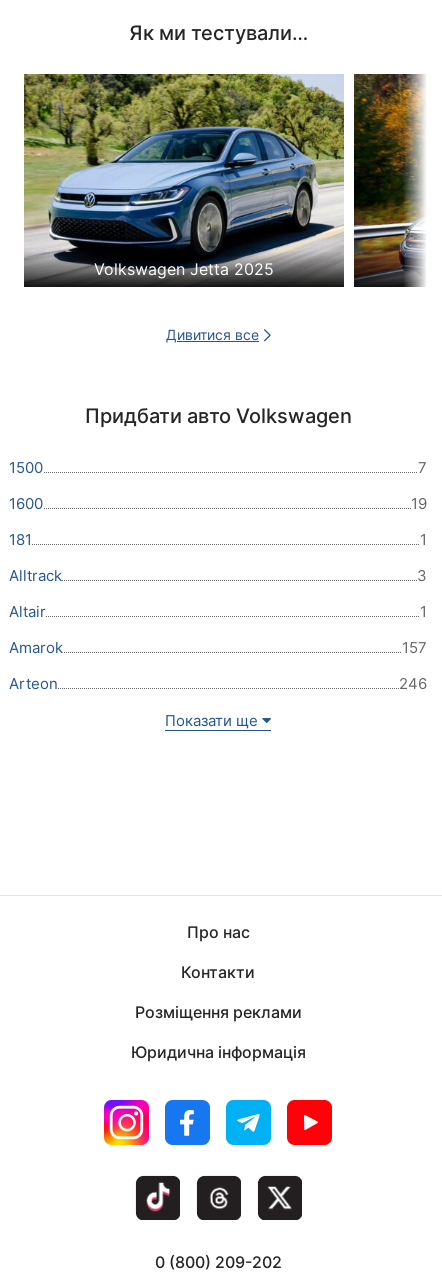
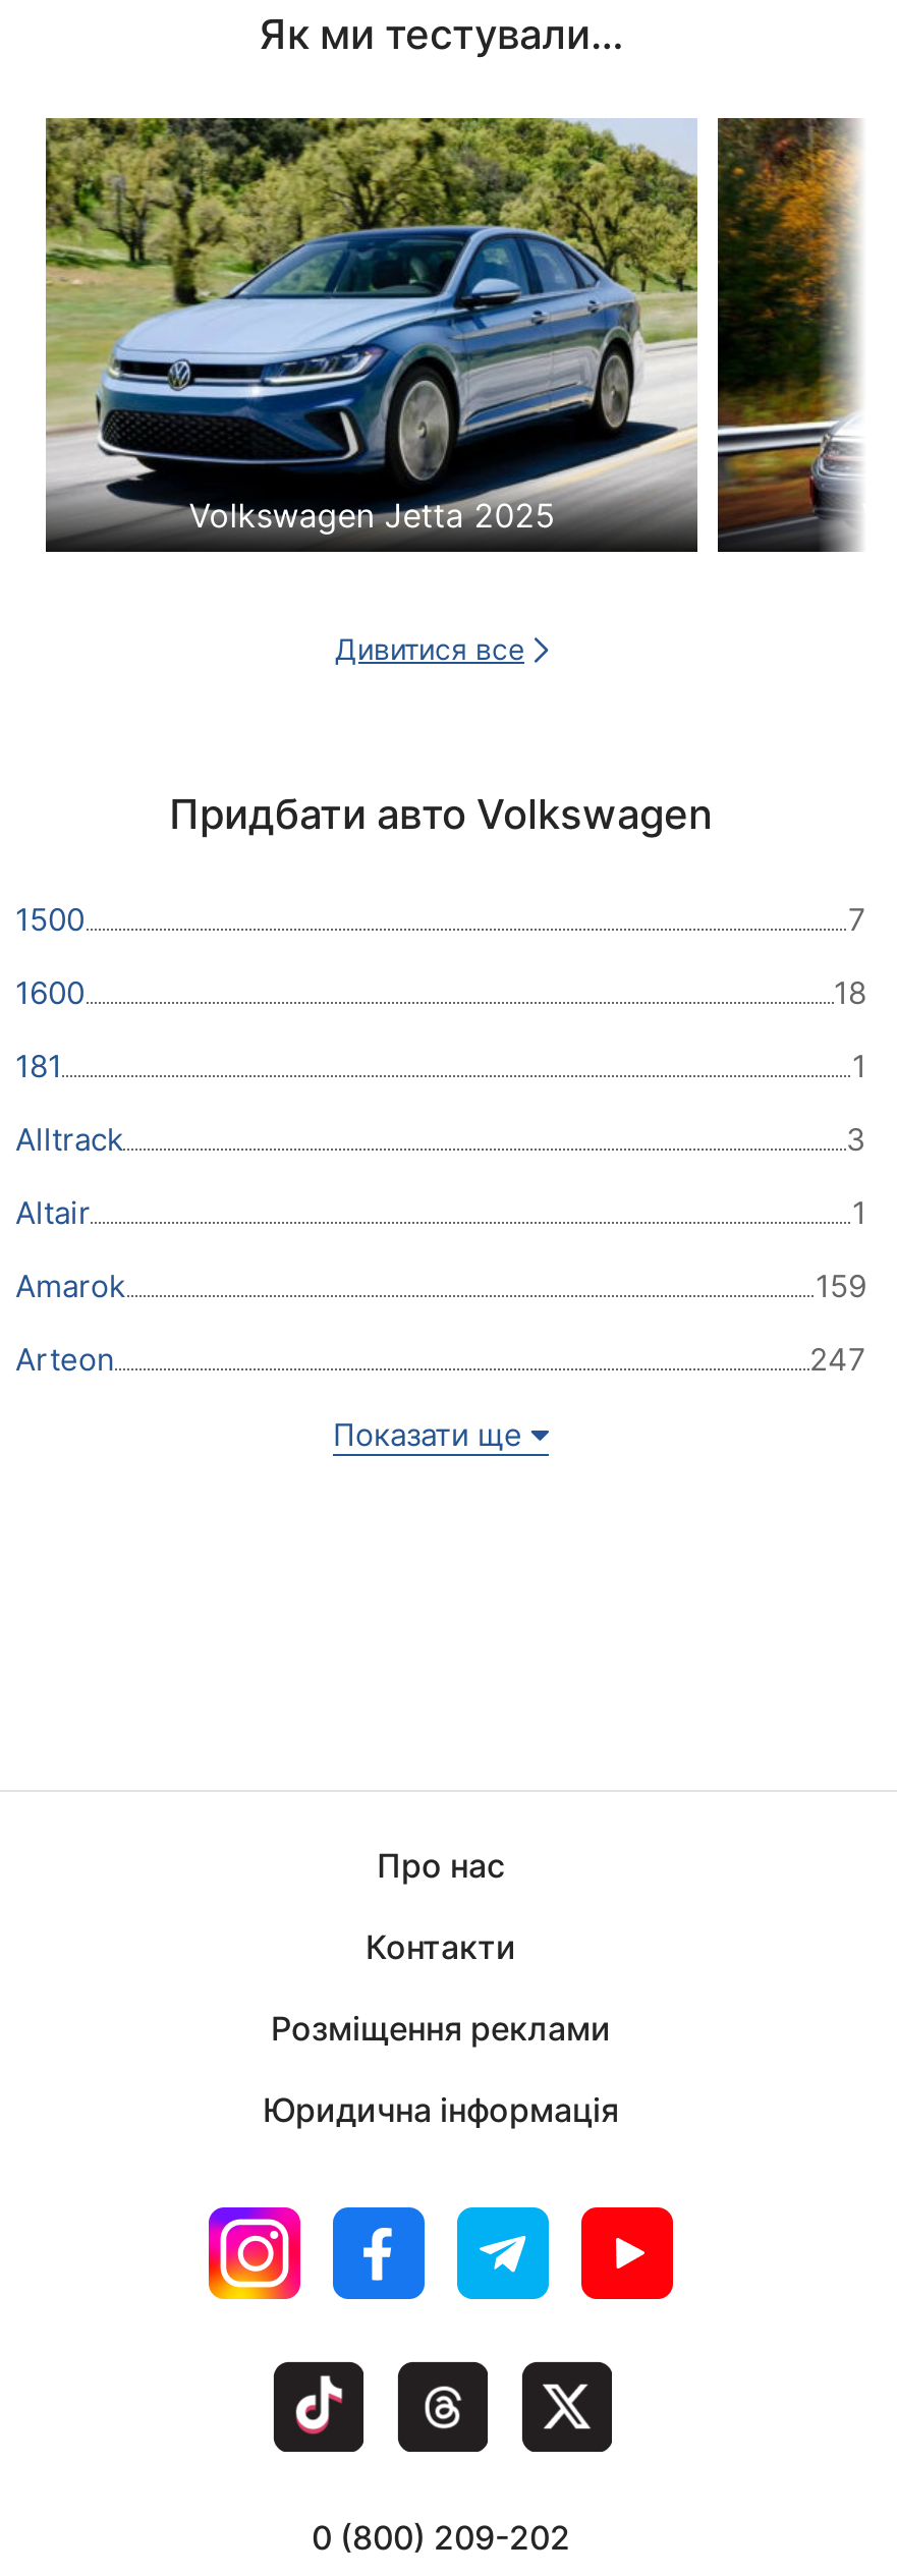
[411,494,427,513] 19 -> [834,974,866,1012] 18
[402,638,427,657] 157 -> [816,1267,866,1306] 159
[399,674,427,693] 246 -> [809,1340,866,1379] 247

